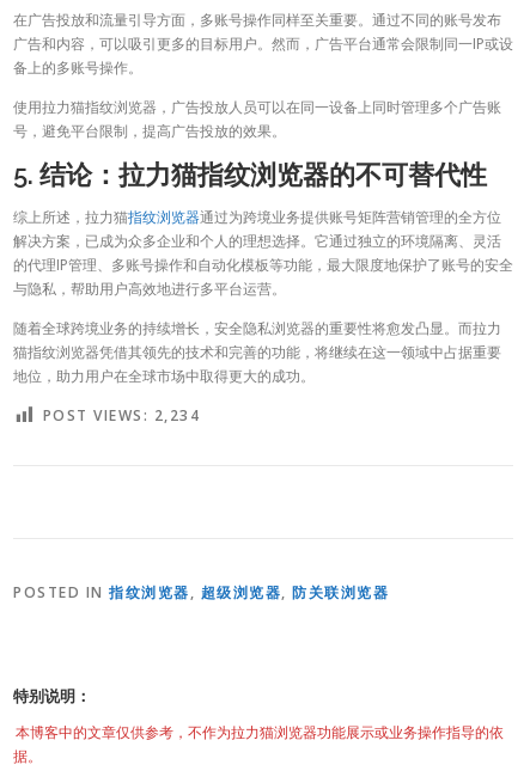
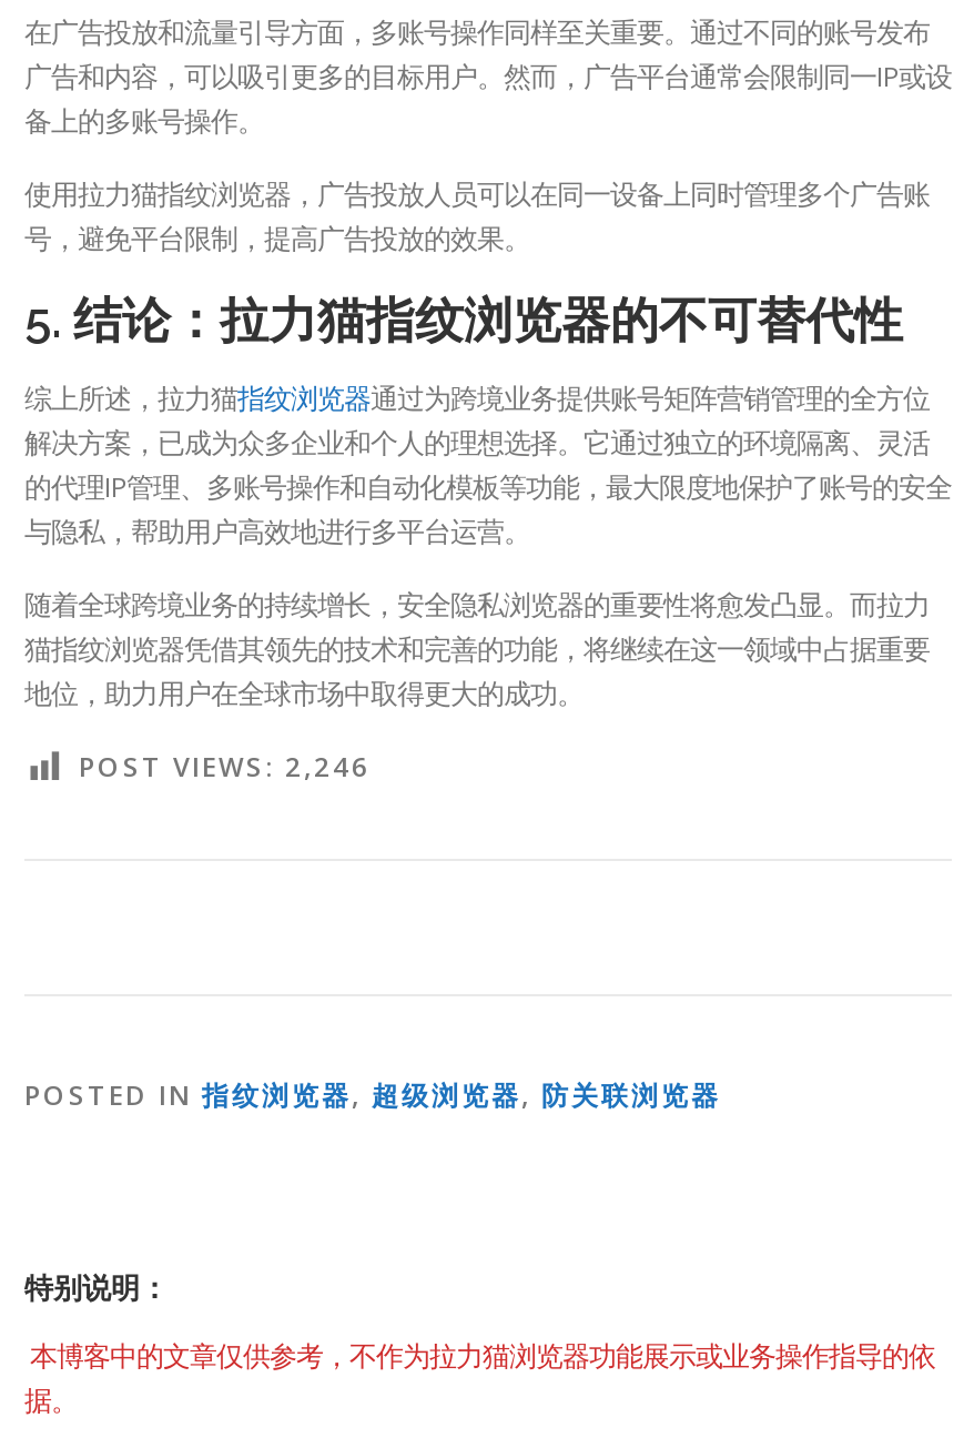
[42,405,200,426] POST VIEWS: 2,234 -> [79,748,371,786] POST VIEWS: 2,246

